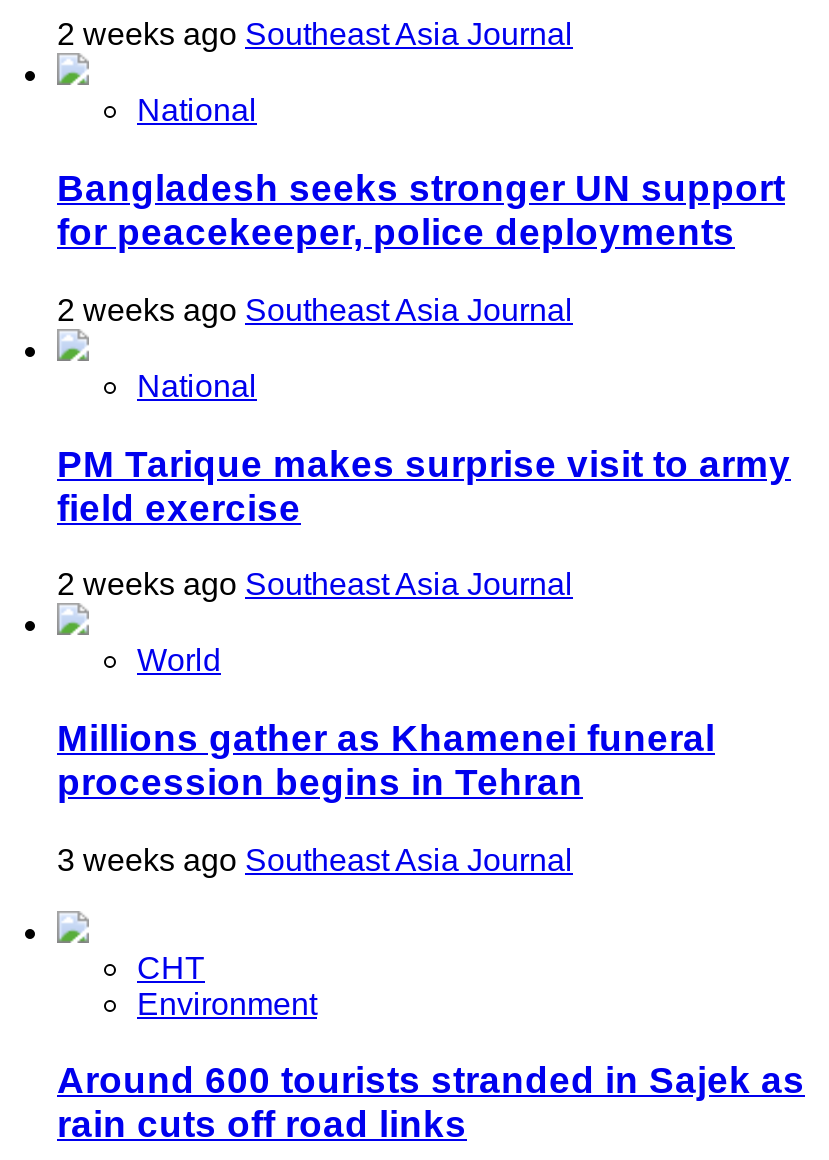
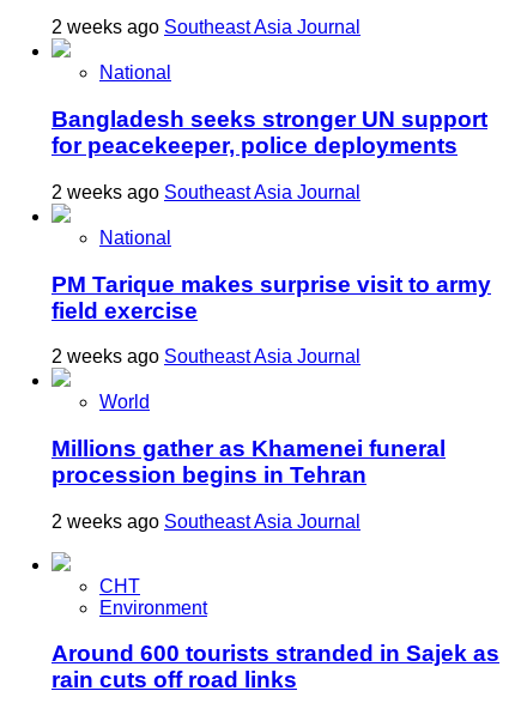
[57,842,573,876] 3 weeks ago Southeast Asia Journal -> [51,511,360,531] 2 weeks ago Southeast Asia Journal

